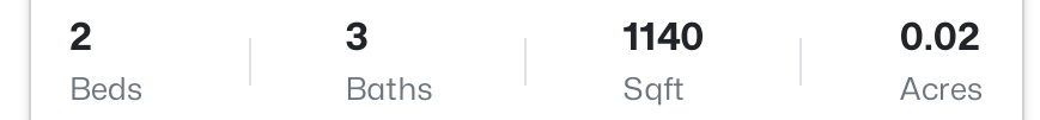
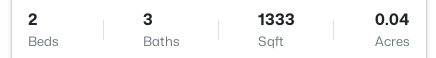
[623,14,704,59] 1140 -> [258,10,295,29] 1333
[900,14,981,59] 0.02 -> [375,10,409,29] 0.04

